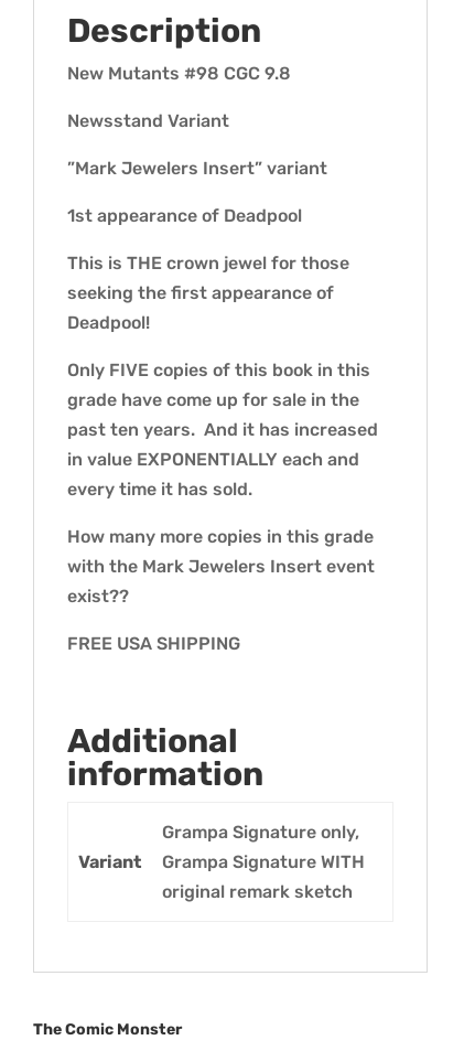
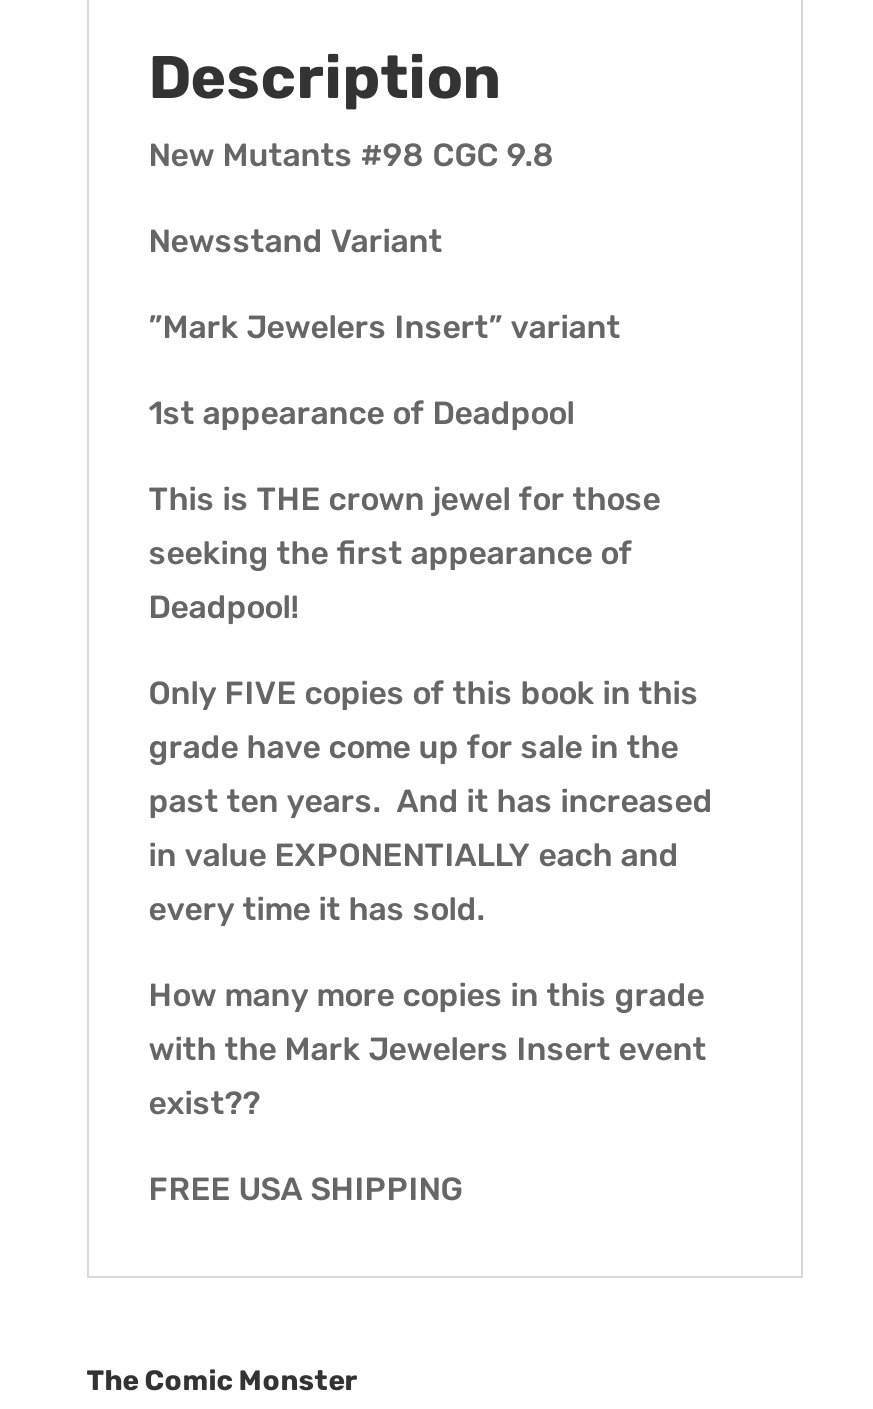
[67,721,263,872] Additional | information | Variant -> none
[162,822,365,902] Grampa Signature only, | Grampa Signature WITH | original remark sketch -> none

